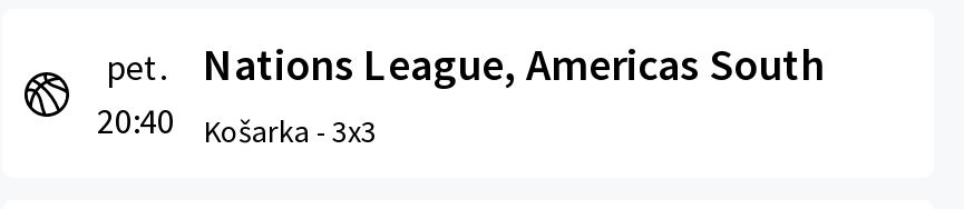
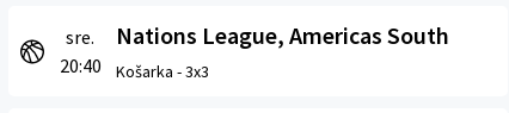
[106,44,166,89] pet. -> [66,25,94,49] sre.

